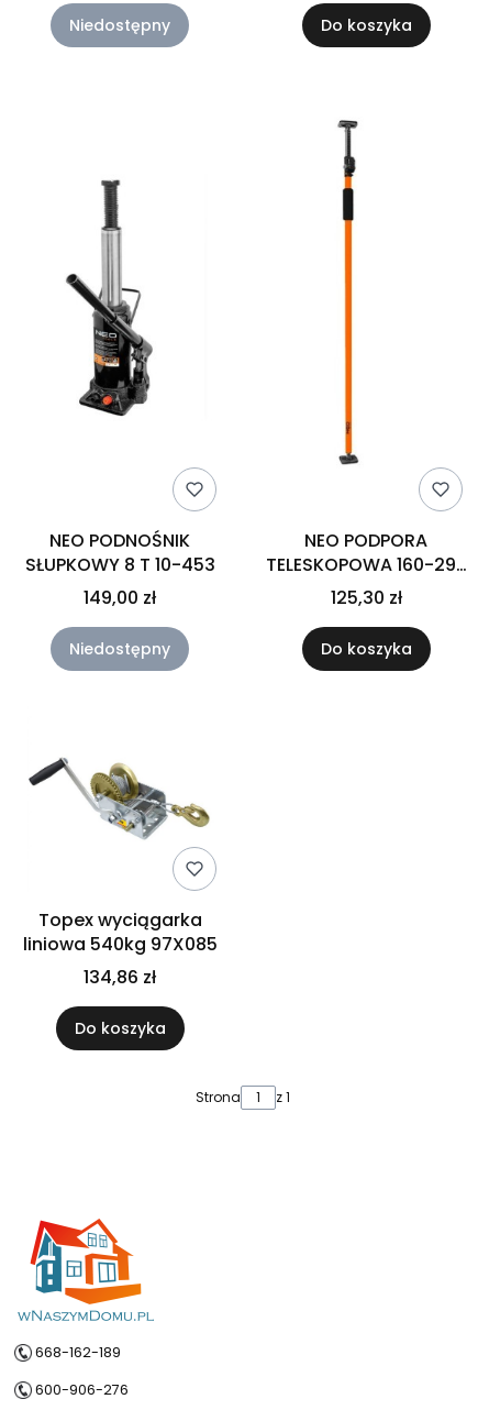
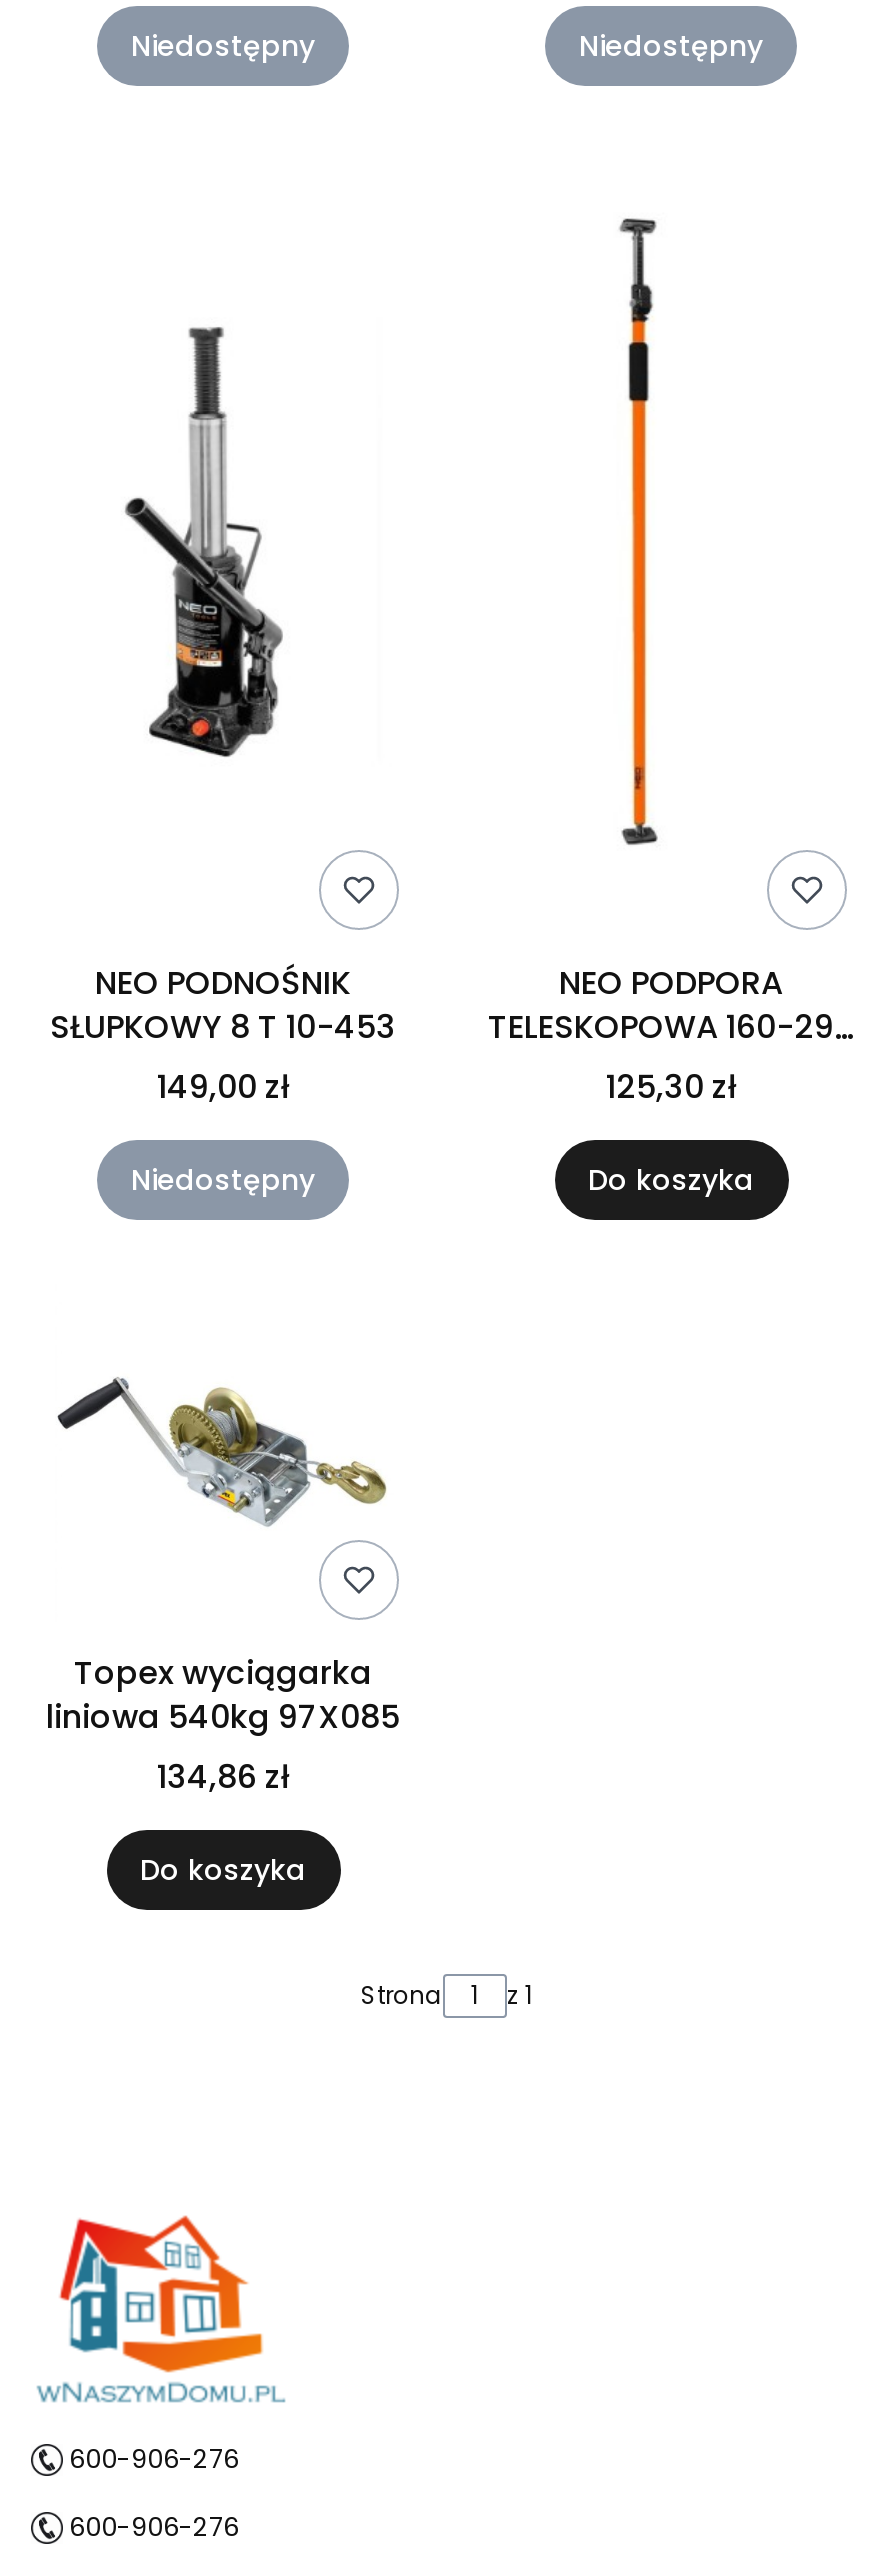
[320,14,412,36] Do koszyka -> [579,25,763,65] Niedostępny
[35,1343,121,1362] 668-162-189 -> [69,2442,239,2476] 600-906-276

